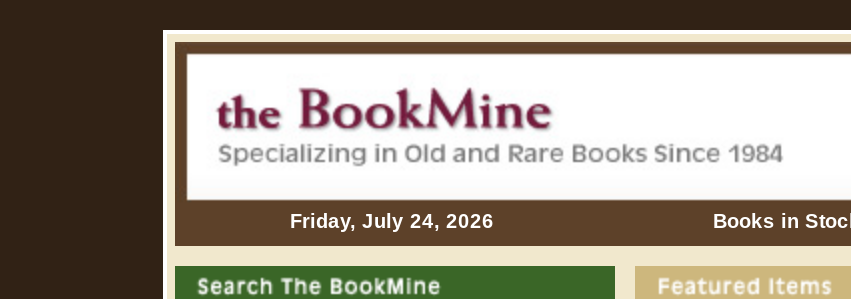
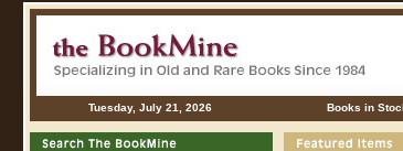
[290,210,494,232] Friday, July 24, 2026 -> [88,101,211,114] Tuesday, July 21, 2026

